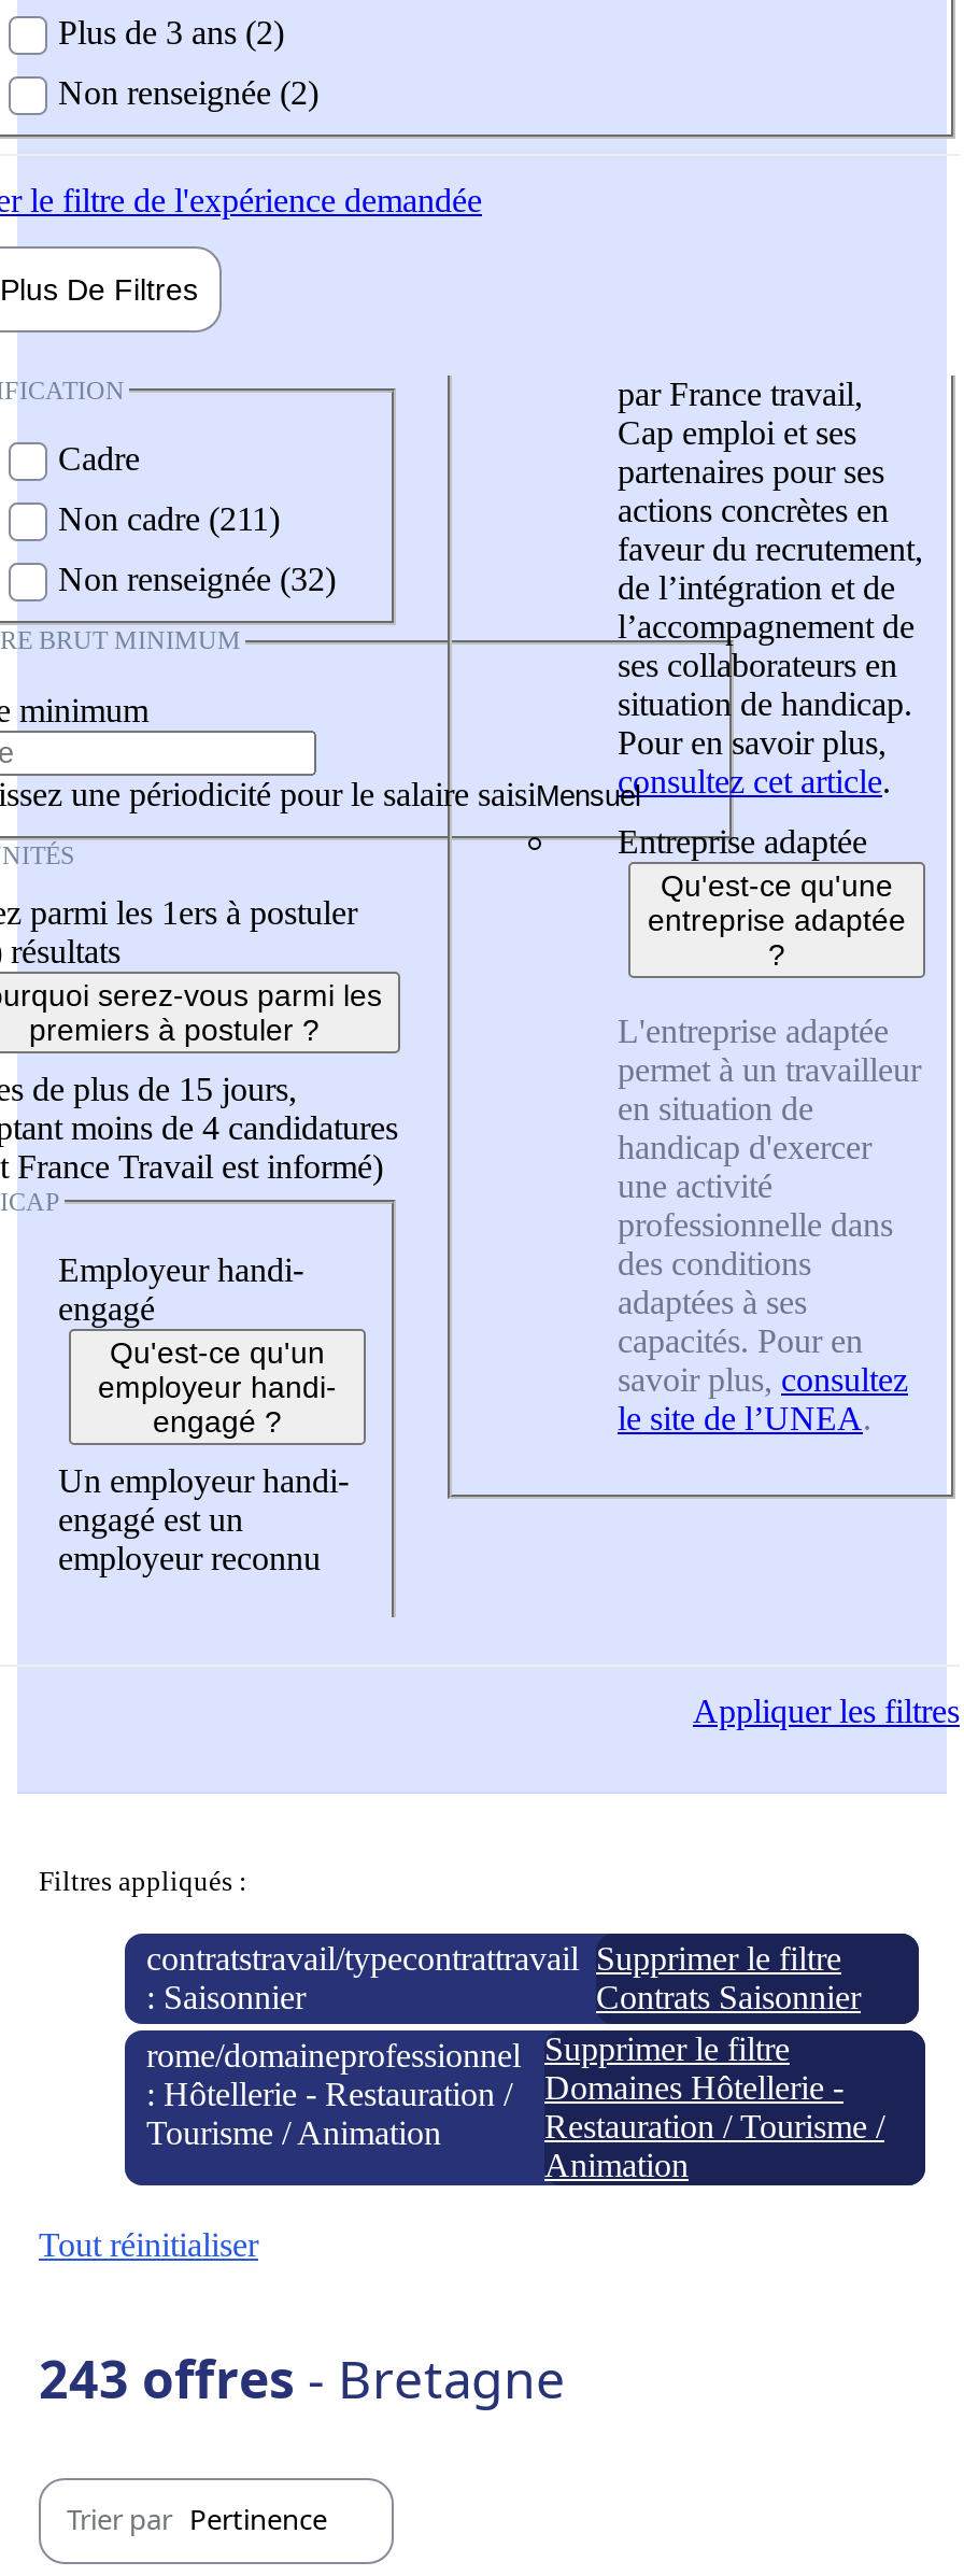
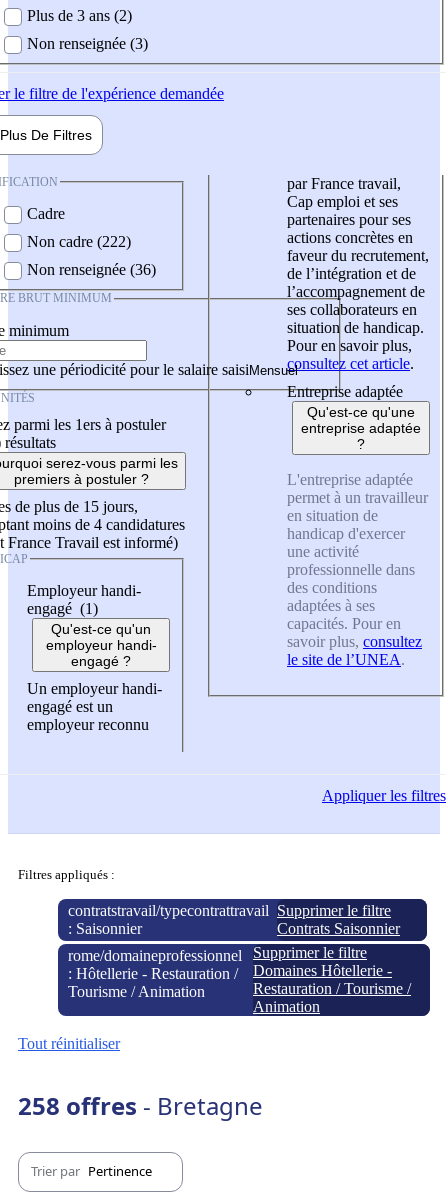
[58,74,318,110] Non renseignée (2) -> [27,35,148,52] Non renseignée (3)
[58,501,280,537] Non cadre (211) -> [27,233,131,250] Non cadre (222)
[58,561,336,598] Non renseignée (32) -> [27,261,156,278] Non renseignée (36)
[58,1291,164,1328] engagé -> [27,600,102,617] engagé (1)
[39,2342,566,2413] 243 offres - Bretagne -> [18,1089,263,1122] 258 offres - Bretagne

